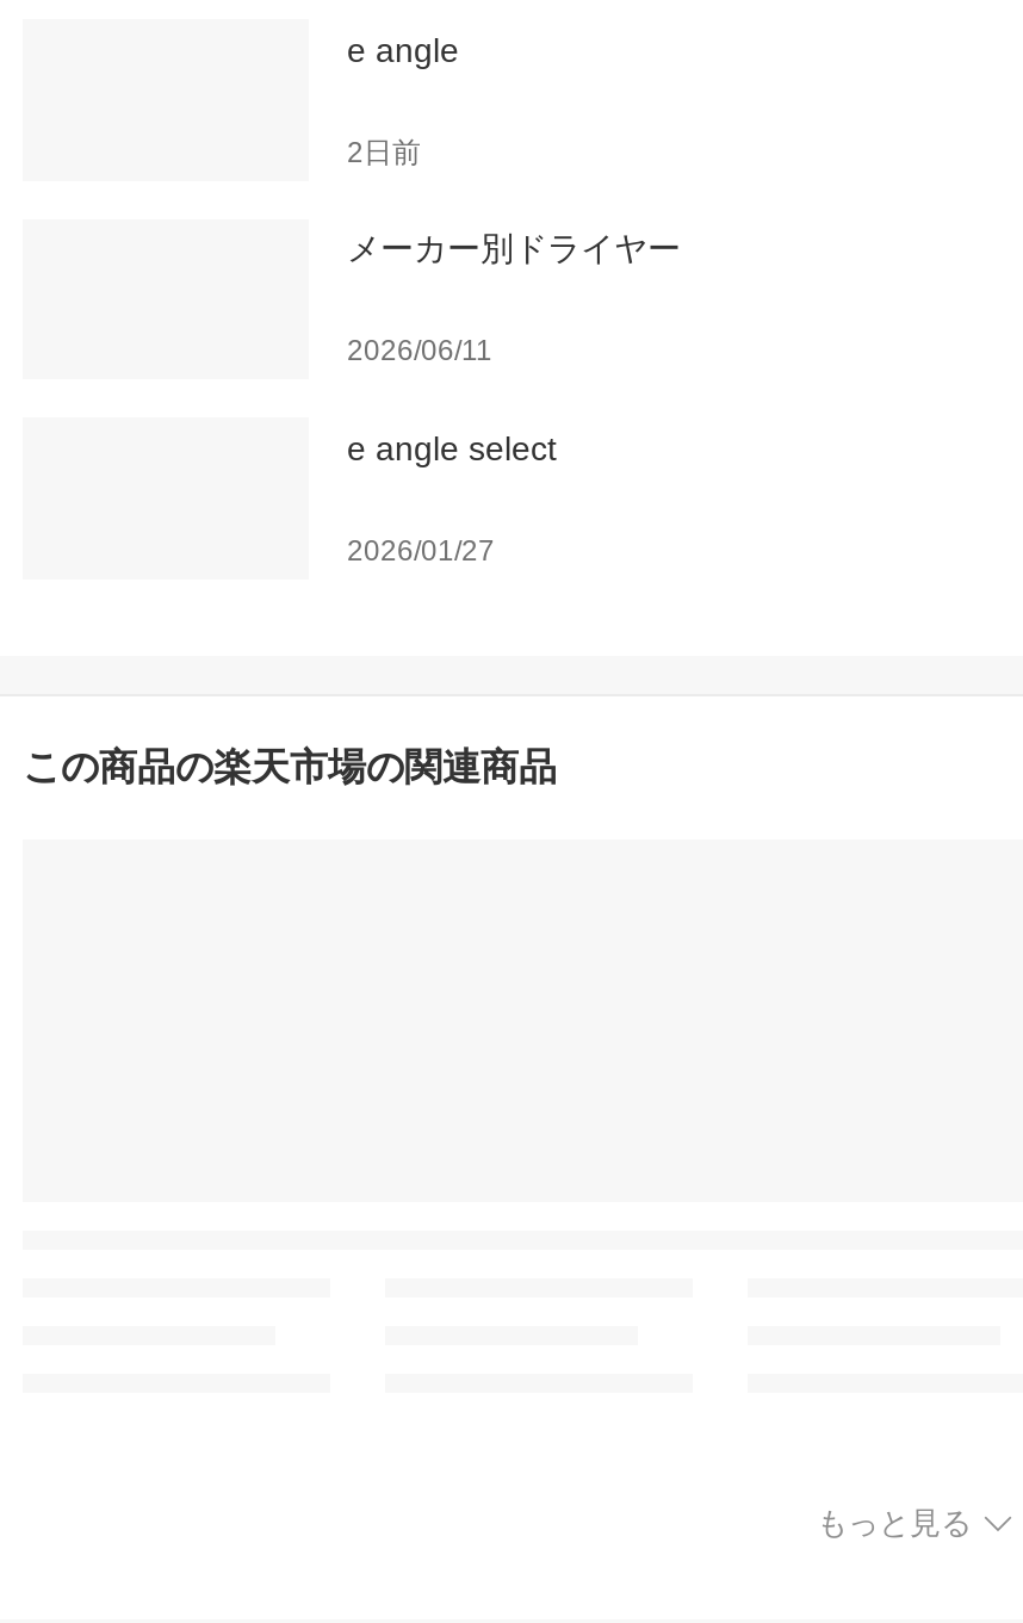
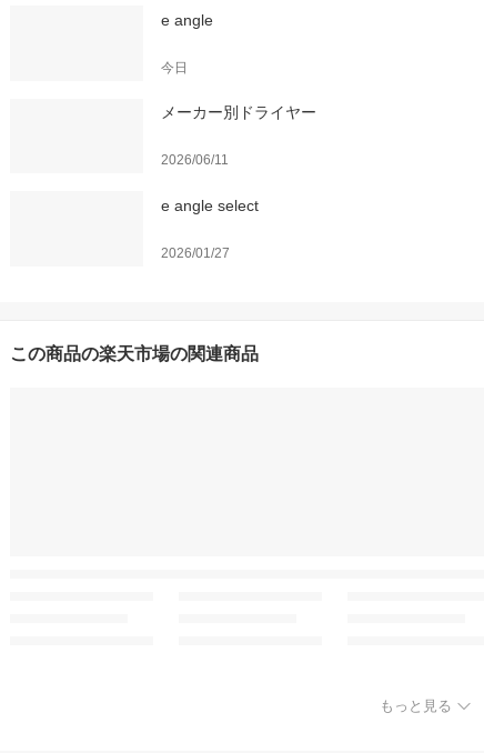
[347,135,421,169] 2日前 -> [161,60,188,75] 今日

